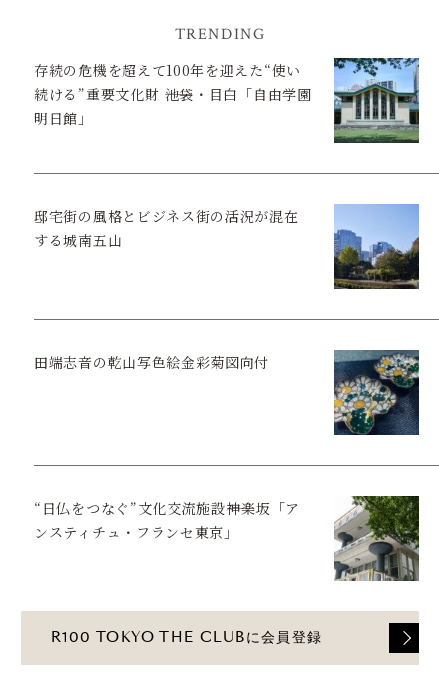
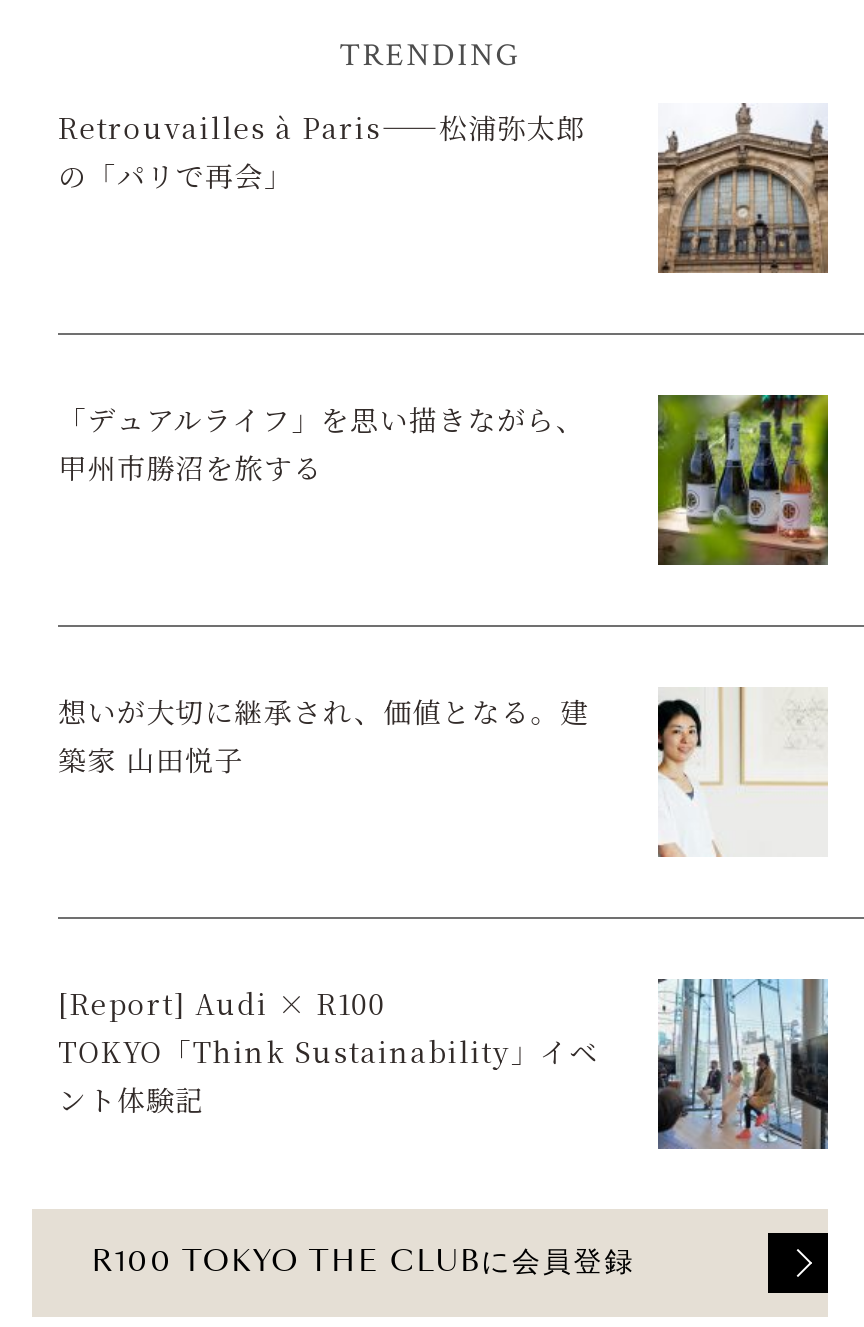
[34,57,420,144] [image] | 存続の危機を超えて100年を迎えた“使い | 続ける”重要文化財 ――池袋・目白「自由学園 | 明日館」 -> [58,104,830,274] [image] | Retrouvailles à Paris——松浦弥太郎 | の「パリで再会」
[34,203,420,290] [image] | 邸宅街の風格とビジネス街の活況が混在 | する城南五山 -> [58,392,830,566] [image] | 「デュアルライフ」を思い描きながら、 | 甲州市勝沼を旅する
[34,352,269,372] 田端志音の乾山写色絵金彩菊図向付 -> [58,691,589,779] 想いが大切に継承され、価値となる。建 | 築家 山田悦子
[333,349,420,436] [image] -> [656,686,828,858] [image]
[34,495,420,581] [image] | “日仏をつなぐ”文化交流施設――神楽坂「ア | ンスティチュ・フランセ東京」 -> [58,976,830,1148] [image] | [Report] Audi × R100 | TOKYO「Think Sustainability」イベ | ント体験記

